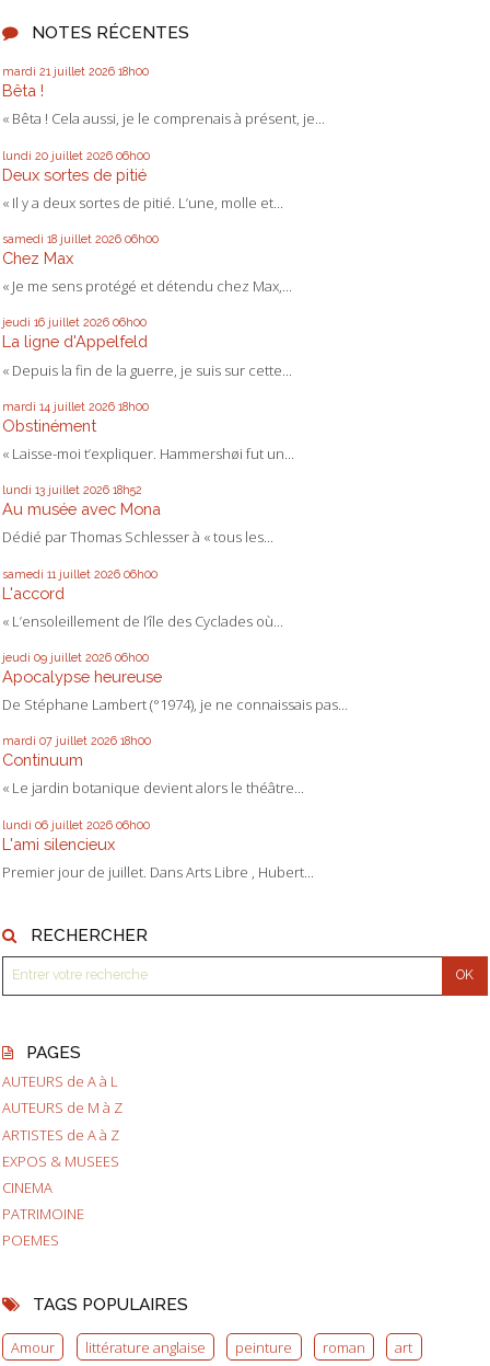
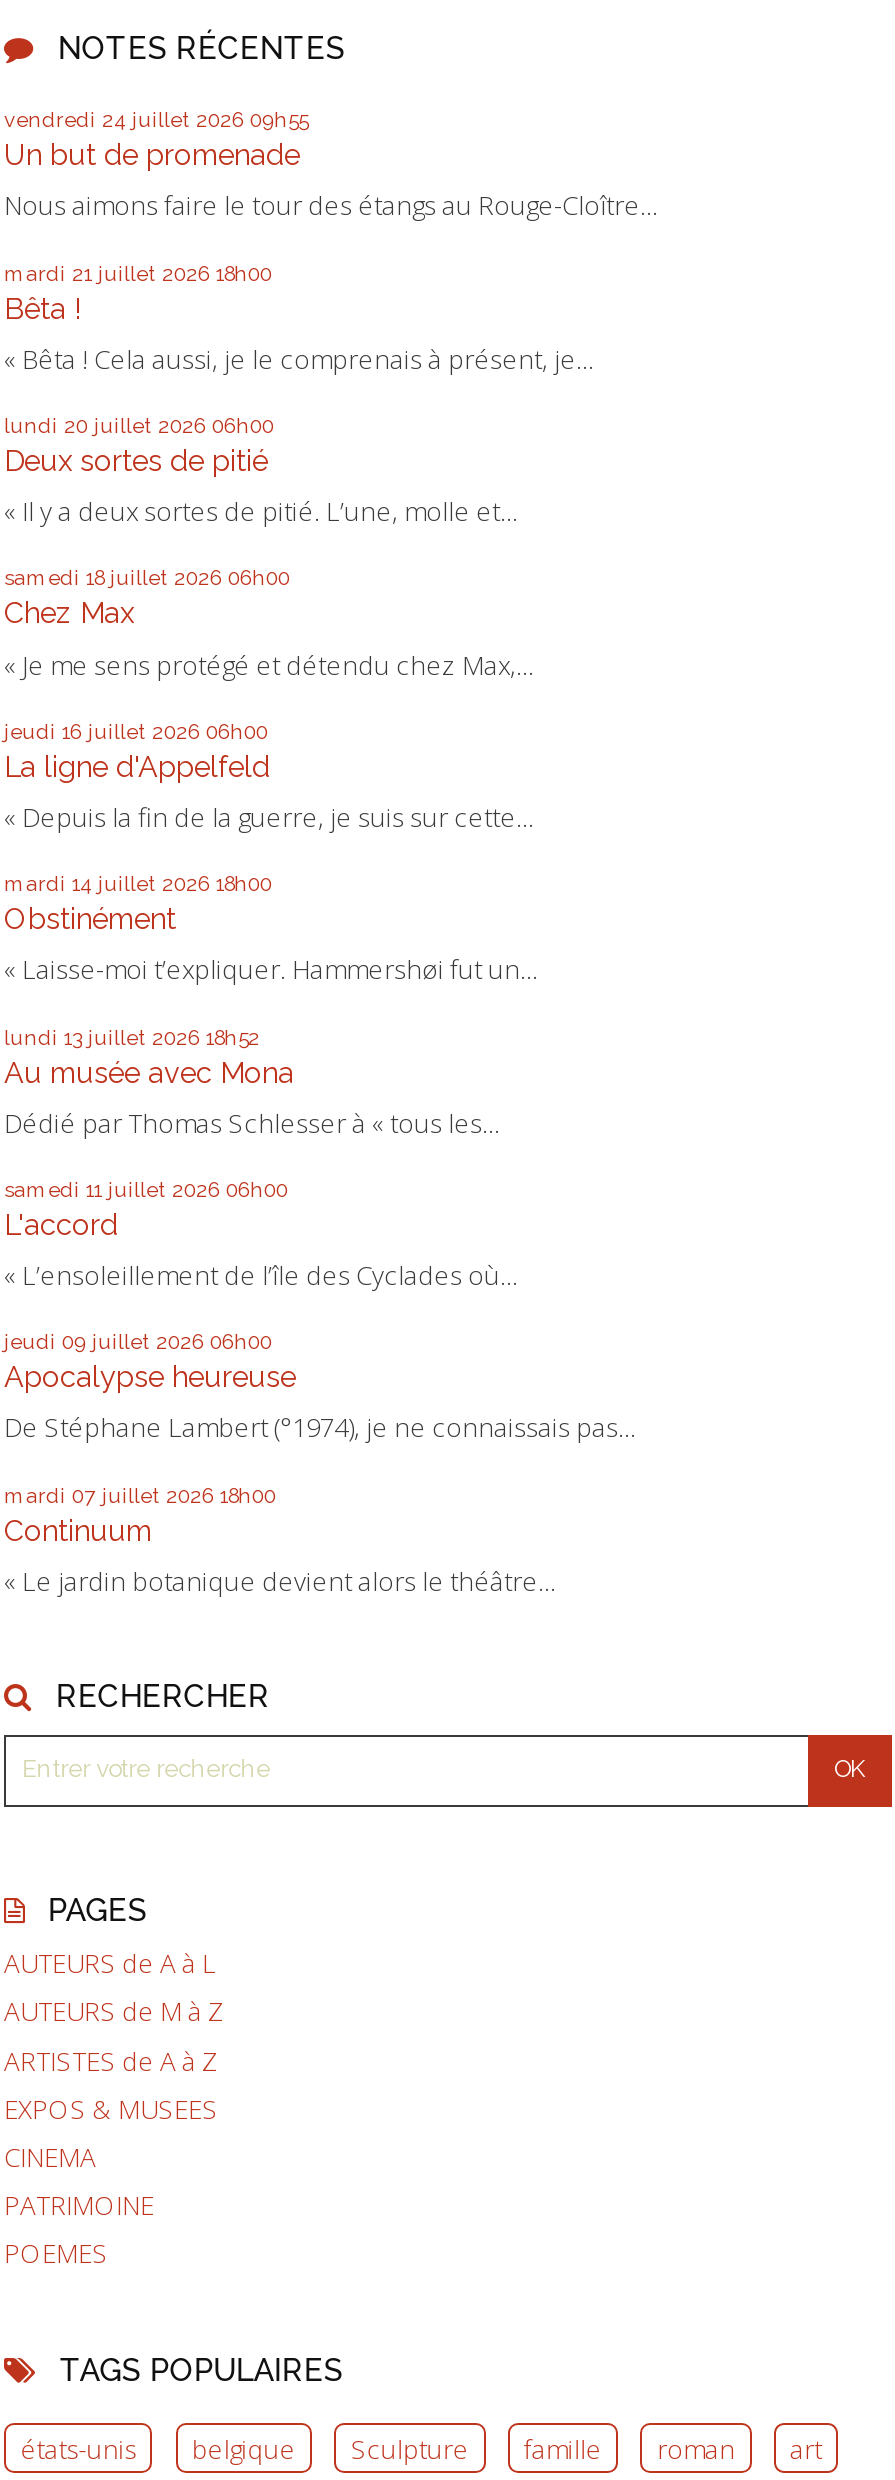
none -> [4,108,658,224] vendredi 24 juillet 2026 09h55 | Un but de promenade | Nous aimons faire le tour des étangs au Rouge-Cloître...
moved [2,65,348,798] -> [4,260,636,1599]: mardi 21 juillet 2026 18h00 | Bêta ! | « Bêta ! Cela aussi, je le comprenais à présent, je... | ... | Continuum | « Le jardin botanique devient alors le théâtre...
[2,818,314,882] lundi 06 juillet 2026 06h00 | L'ami silencieux | Premier jour de juillet. Dans Arts Libre , Hubert... -> none
[11,1337,292,1357] Amour | littérature anglaise | peinture -> [20,2430,602,2466] états-unis | belgique | Sculpture | famille

